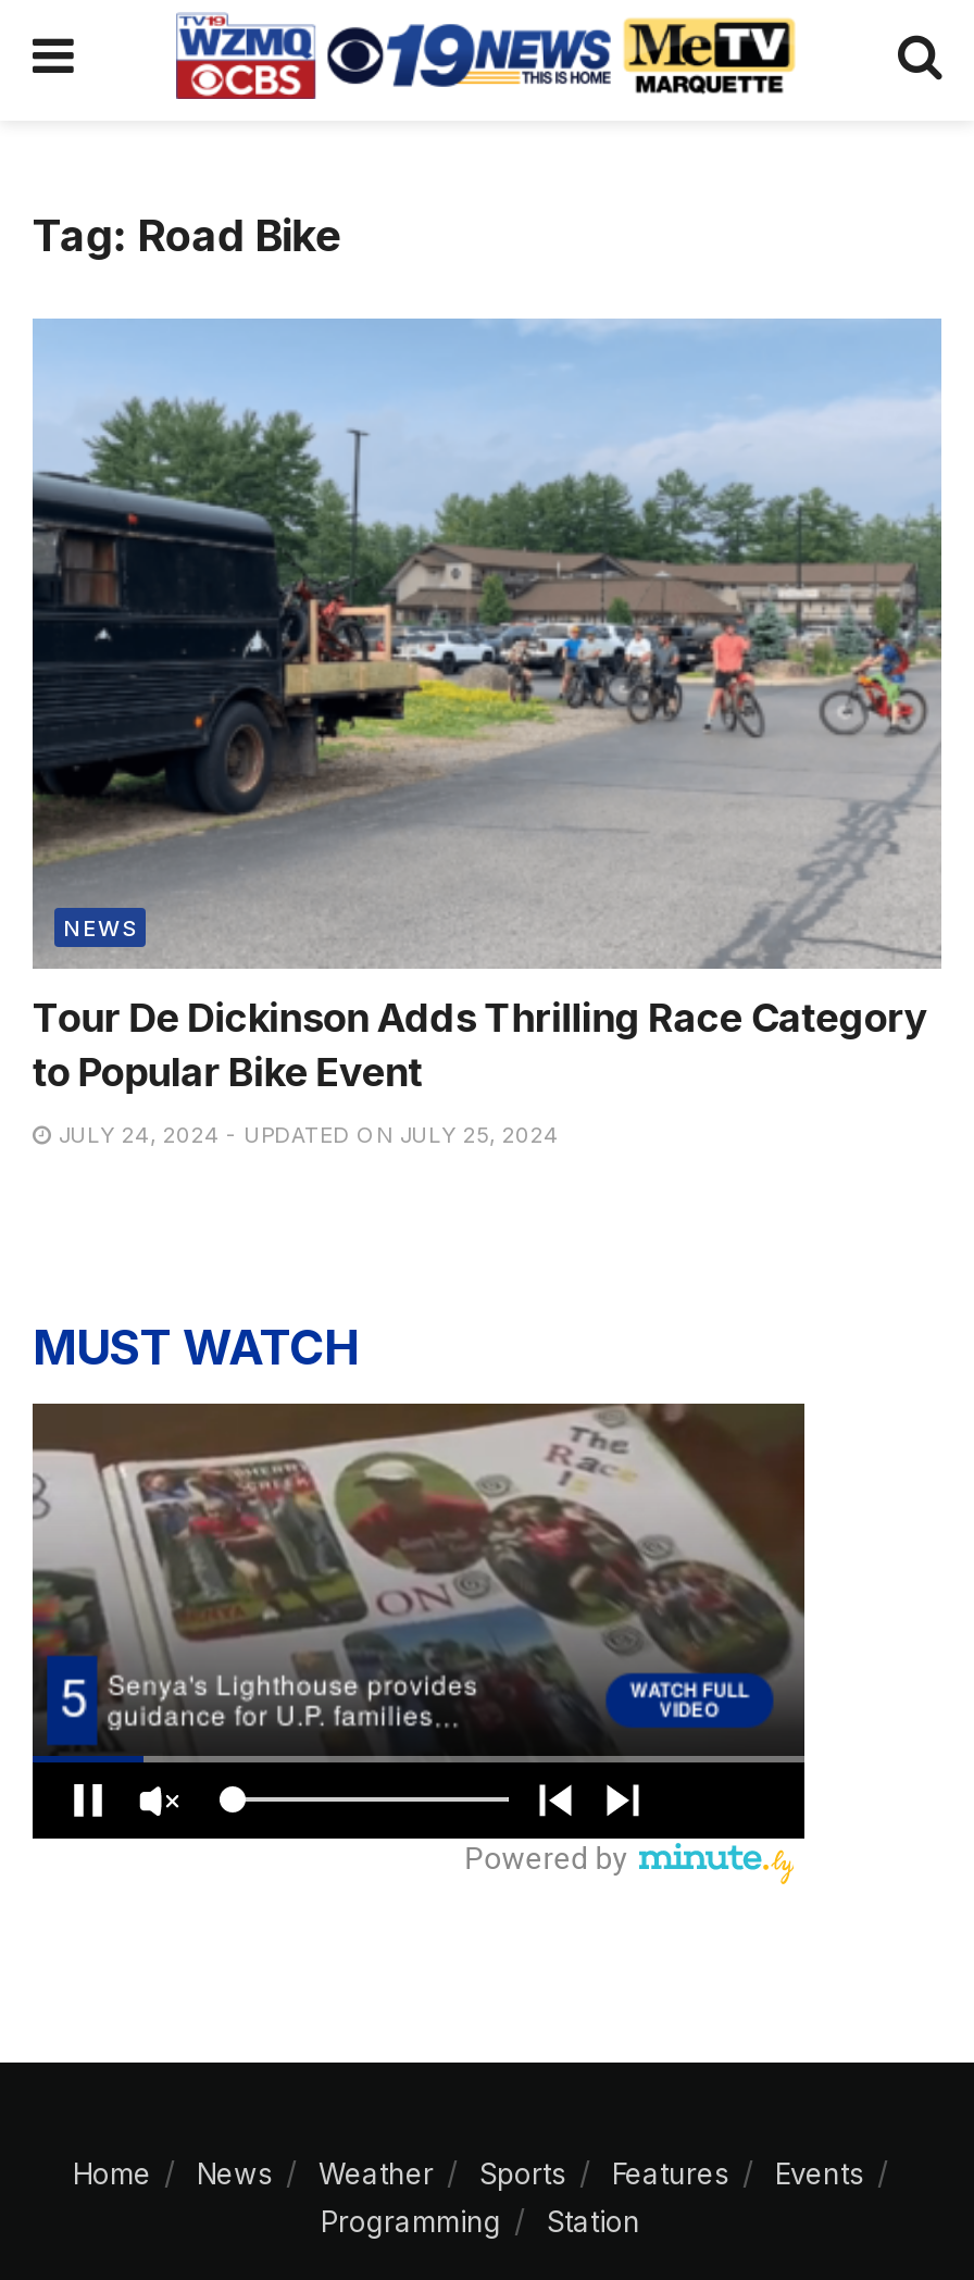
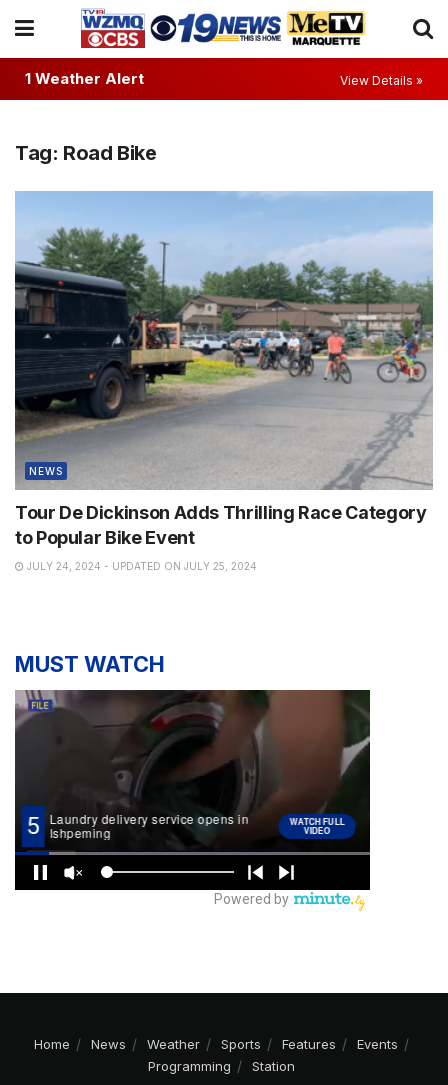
none -> [25,69,423,88] 1 Weather Alert | View Details »
[33,1404,804,1765] [image] -> [15,690,370,856] [image]

